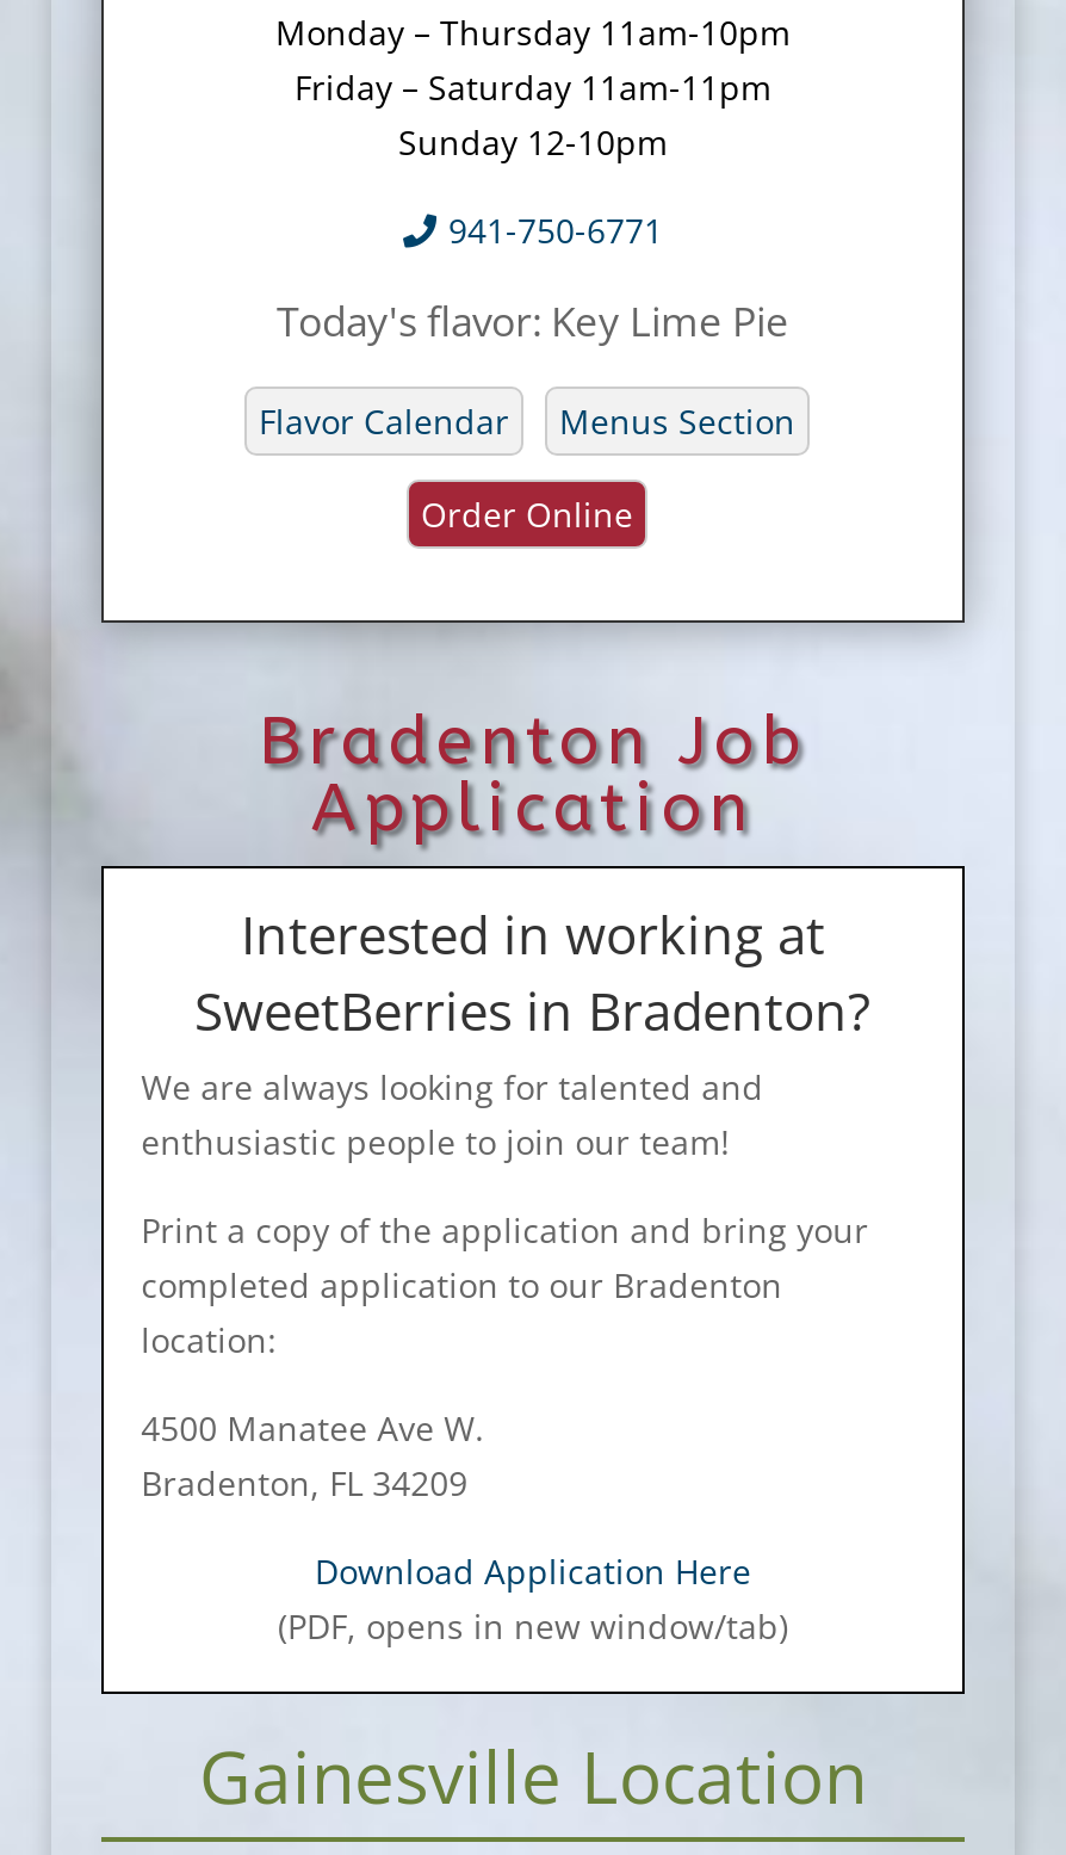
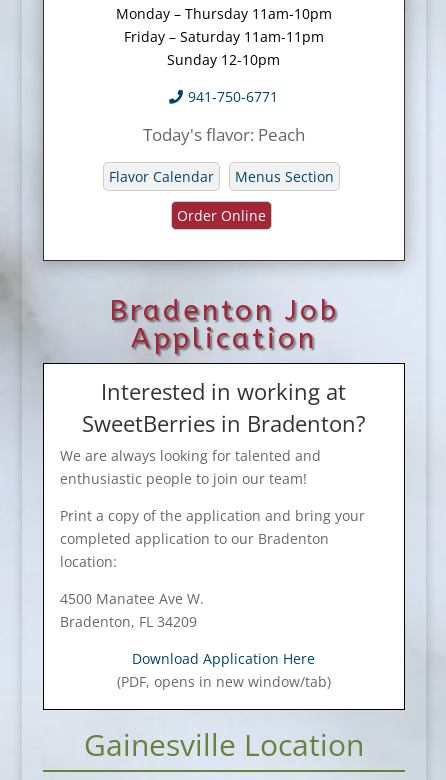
[277,292,789,347] Today's flavor: Key Lime Pie -> [143,122,305,145] Today's flavor: Peach

